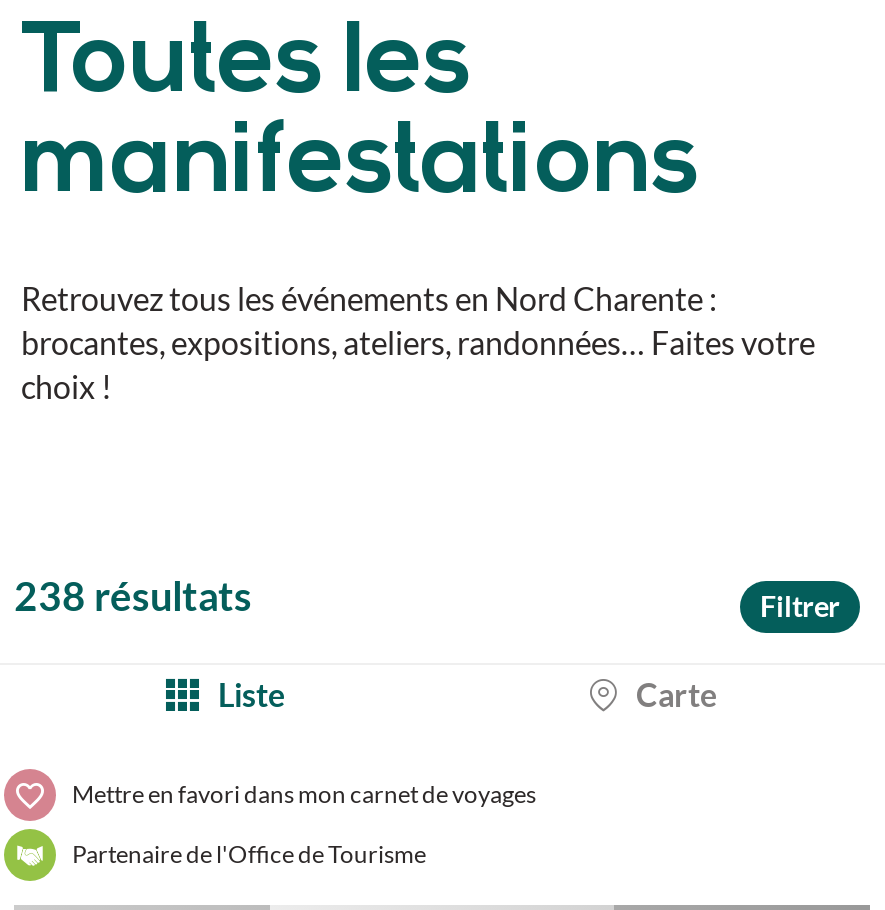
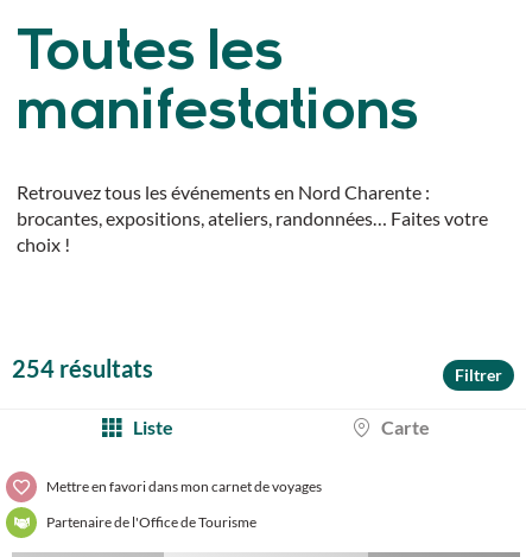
[14,571,252,619] 238 résultats -> [12,354,153,383] 254 résultats

